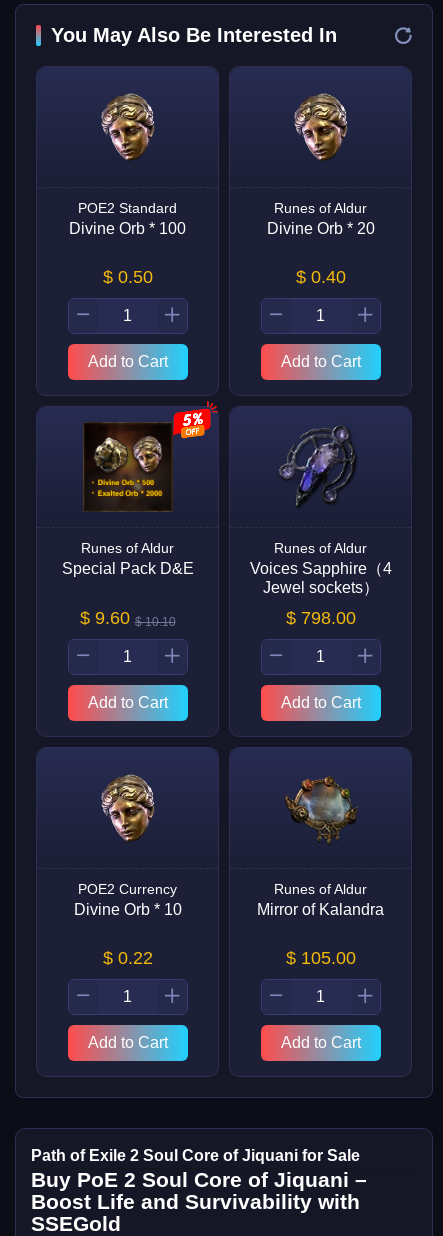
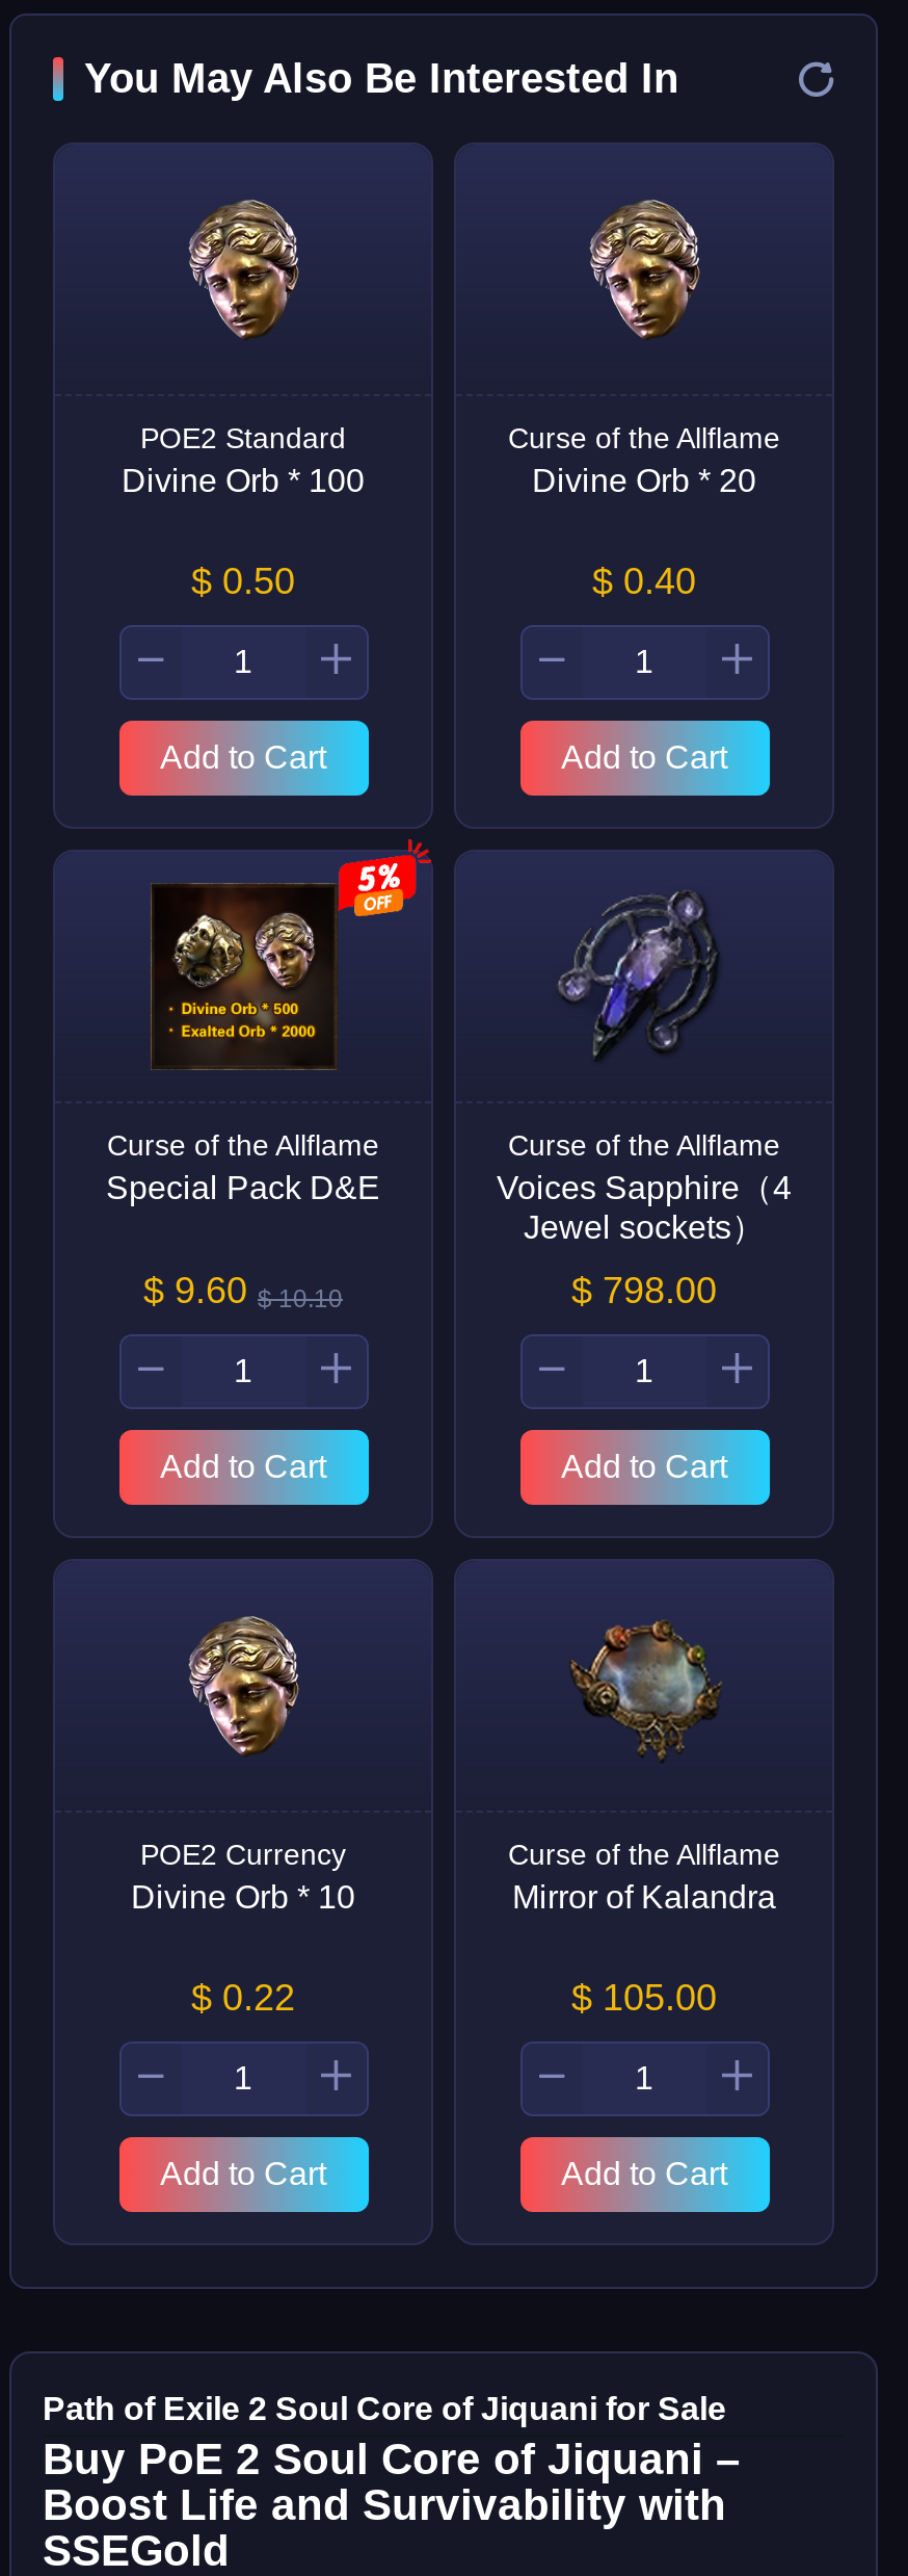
[274,200,367,216] Runes of Aldur -> [508,421,780,454] Curse of the Allflame
[81,540,174,556] Runes of Aldur -> [107,1129,379,1162] Curse of the Allflame
[274,540,367,556] Runes of Aldur -> [508,1129,780,1162] Curse of the Allflame
[274,881,367,897] Runes of Aldur -> [508,1837,780,1870] Curse of the Allflame

